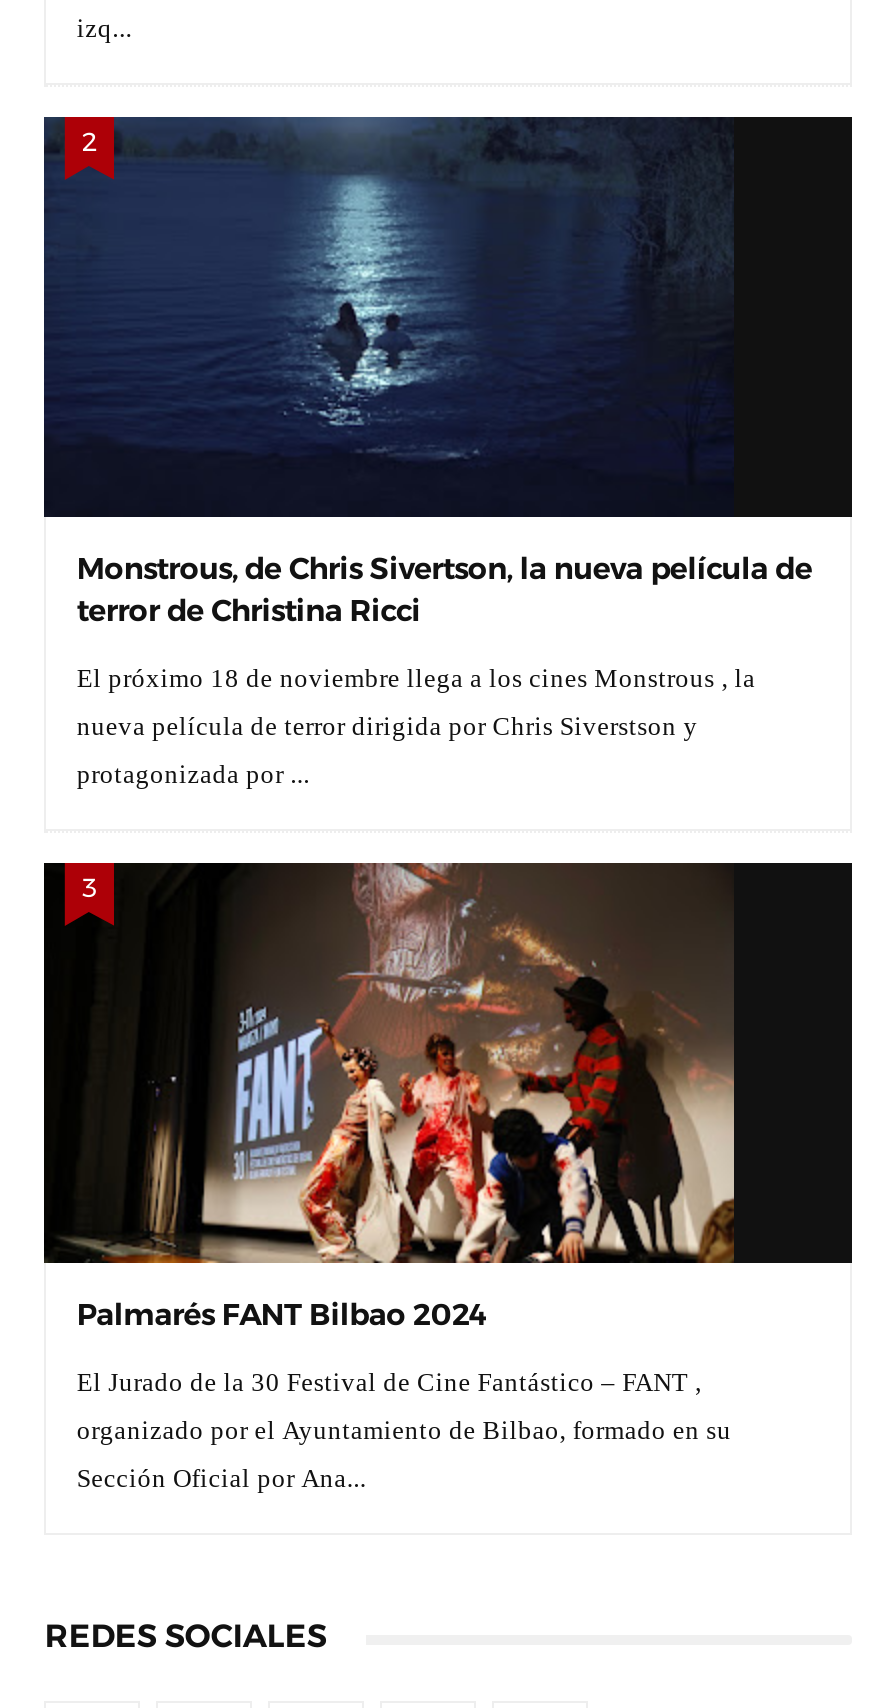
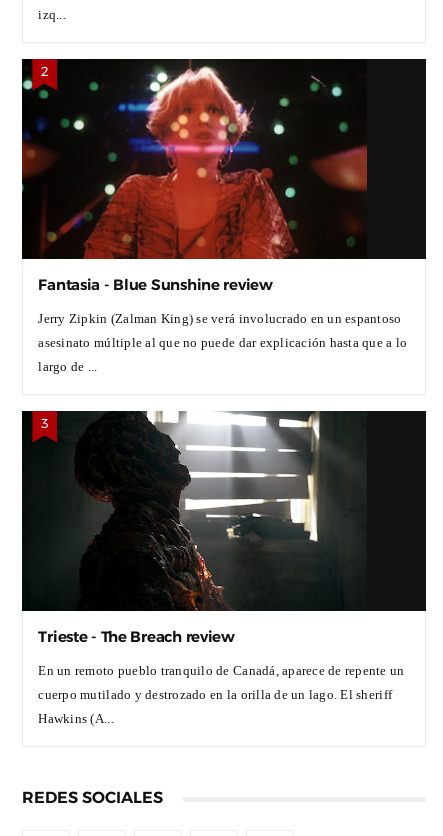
[44,115,812,624] [image] | Monstrous, de Chris Sivertson, la nueva película de | terror de Christina Ricci -> [22,58,368,291] [image] | Fantasia - Blue Sunshine review
[77,664,756,690] El próximo 18 de noviembre llega a los cines Monstrous , la -> [38,311,401,324] Jerry Zipkin (Zalman King) se verá involucrado en un espantoso
[77,712,698,738] nueva película de terror dirigida por Chris Siverstson y -> [38,335,407,348] asesinato múltiple al que no puede dar explicación hasta que a lo
[77,760,310,786] protagonizada por ... -> [38,359,97,372] largo de ...
[77,861,736,1328] [image] | Palmarés FANT Bilbao 2024 -> [38,411,367,643] [image] | Trieste - The Breach review
[77,1368,701,1394] El Jurado de la 30 Festival de Cine Fantástico – FANT , -> [38,663,404,676] En un remoto pueblo tranquilo de Canadá, aparece de repente un
[77,1416,731,1442] organizado por el Ayuntamiento de Bilbao, formado en su -> [38,687,392,700] cuerpo mutilado y destrozado en la orilla de un lago. El sheriff
[77,1464,366,1490] Sección Oficial por Ana... -> [38,711,114,724] Hawkins (A...

